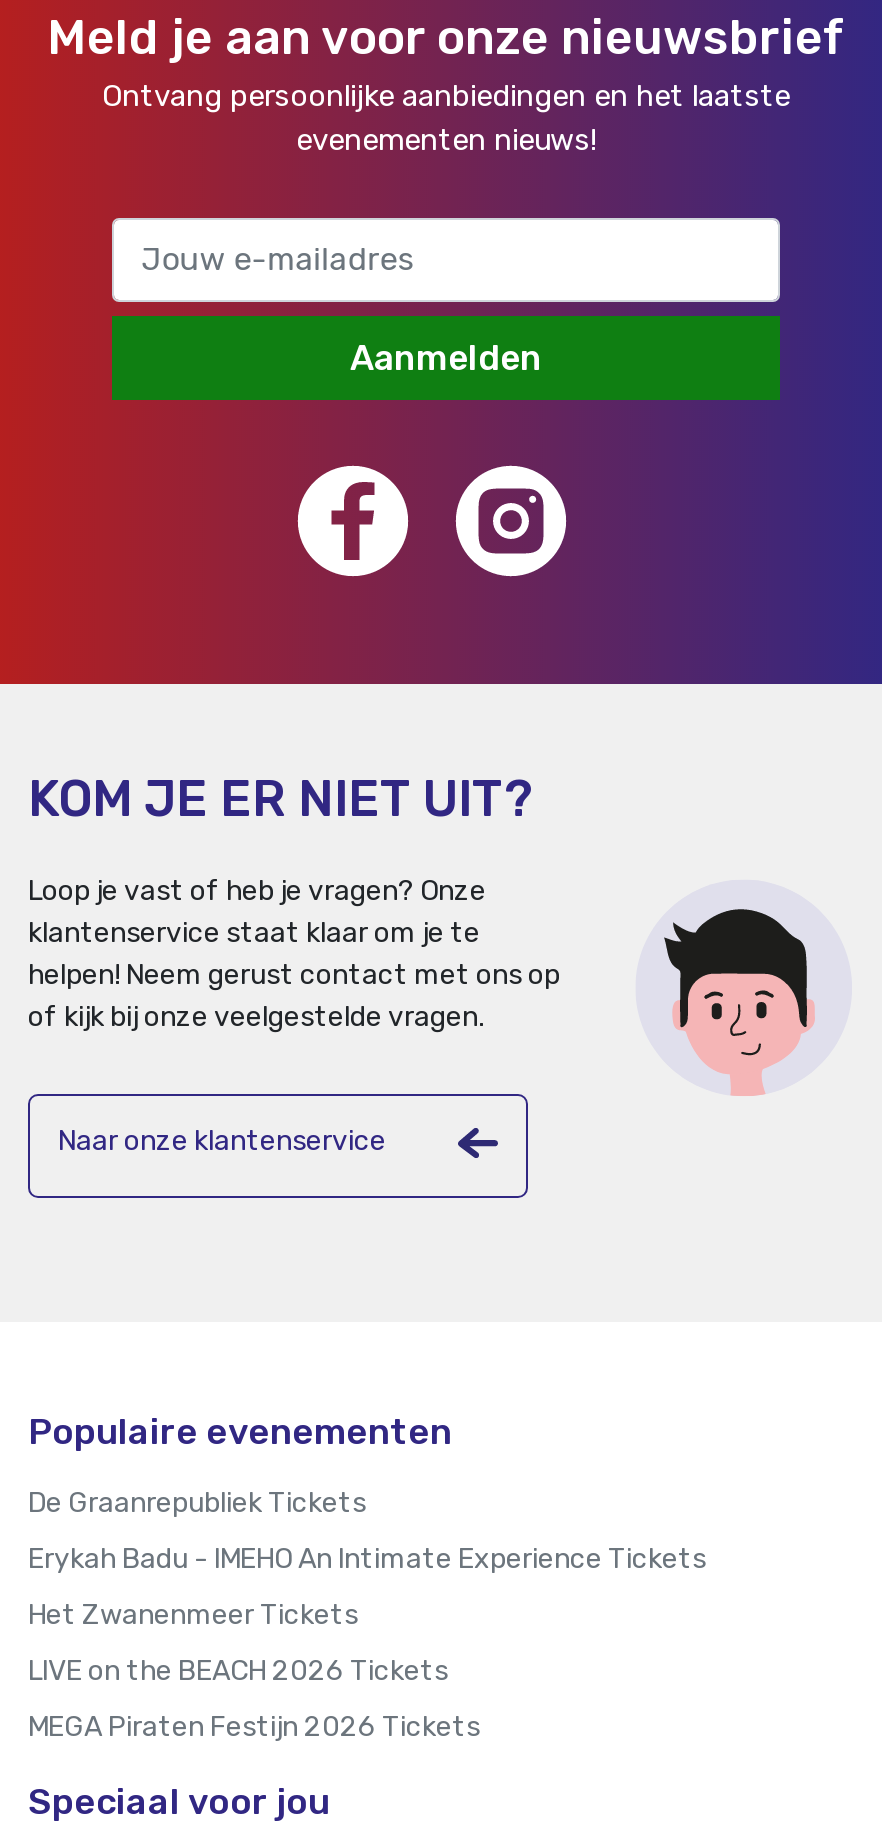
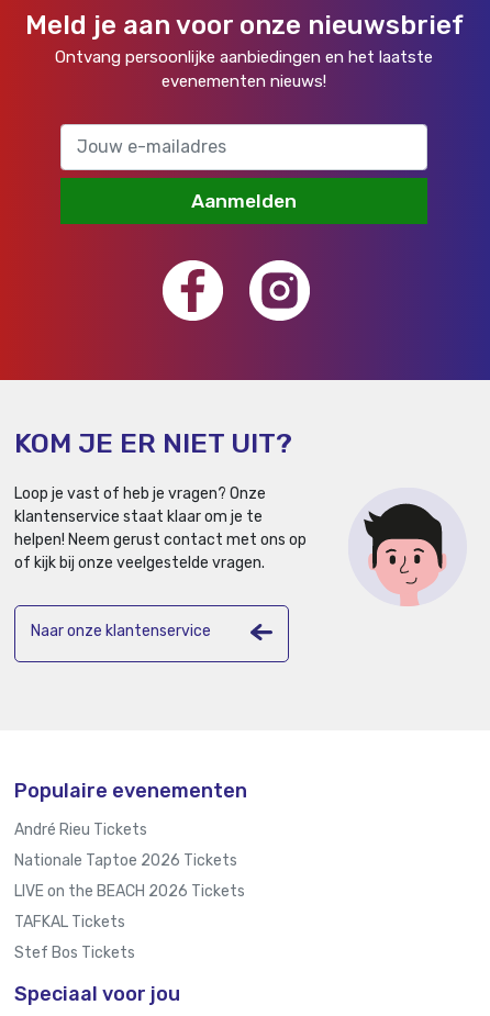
[28,1486,706,1632] De Graanrepubliek Tickets | Erykah Badu - IMEHO An Intimate Experience Tickets | Het Zwanenmeer Tickets -> [14,820,237,870] André Rieu Tickets | Nationale Taptoe 2026 Tickets
moved [28,1654,448,1688] -> [14,882,245,900]: LIVE on the BEACH 2026 Tickets
[28,1710,480,1744] MEGA Piraten Festijn 2026 Tickets -> [14,913,135,962] TAFKAL Tickets | Stef Bos Tickets

